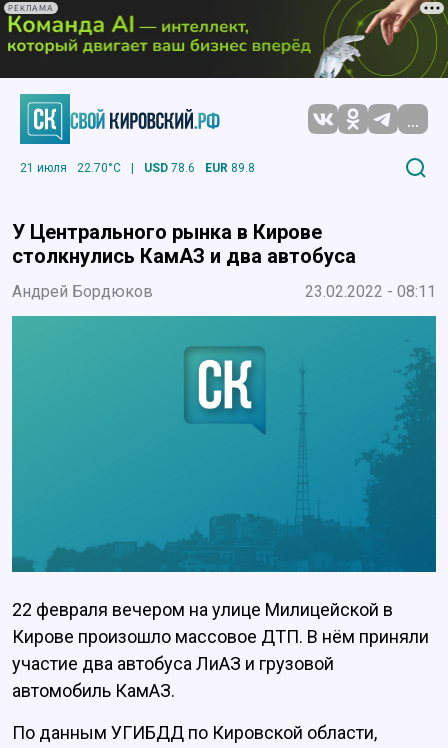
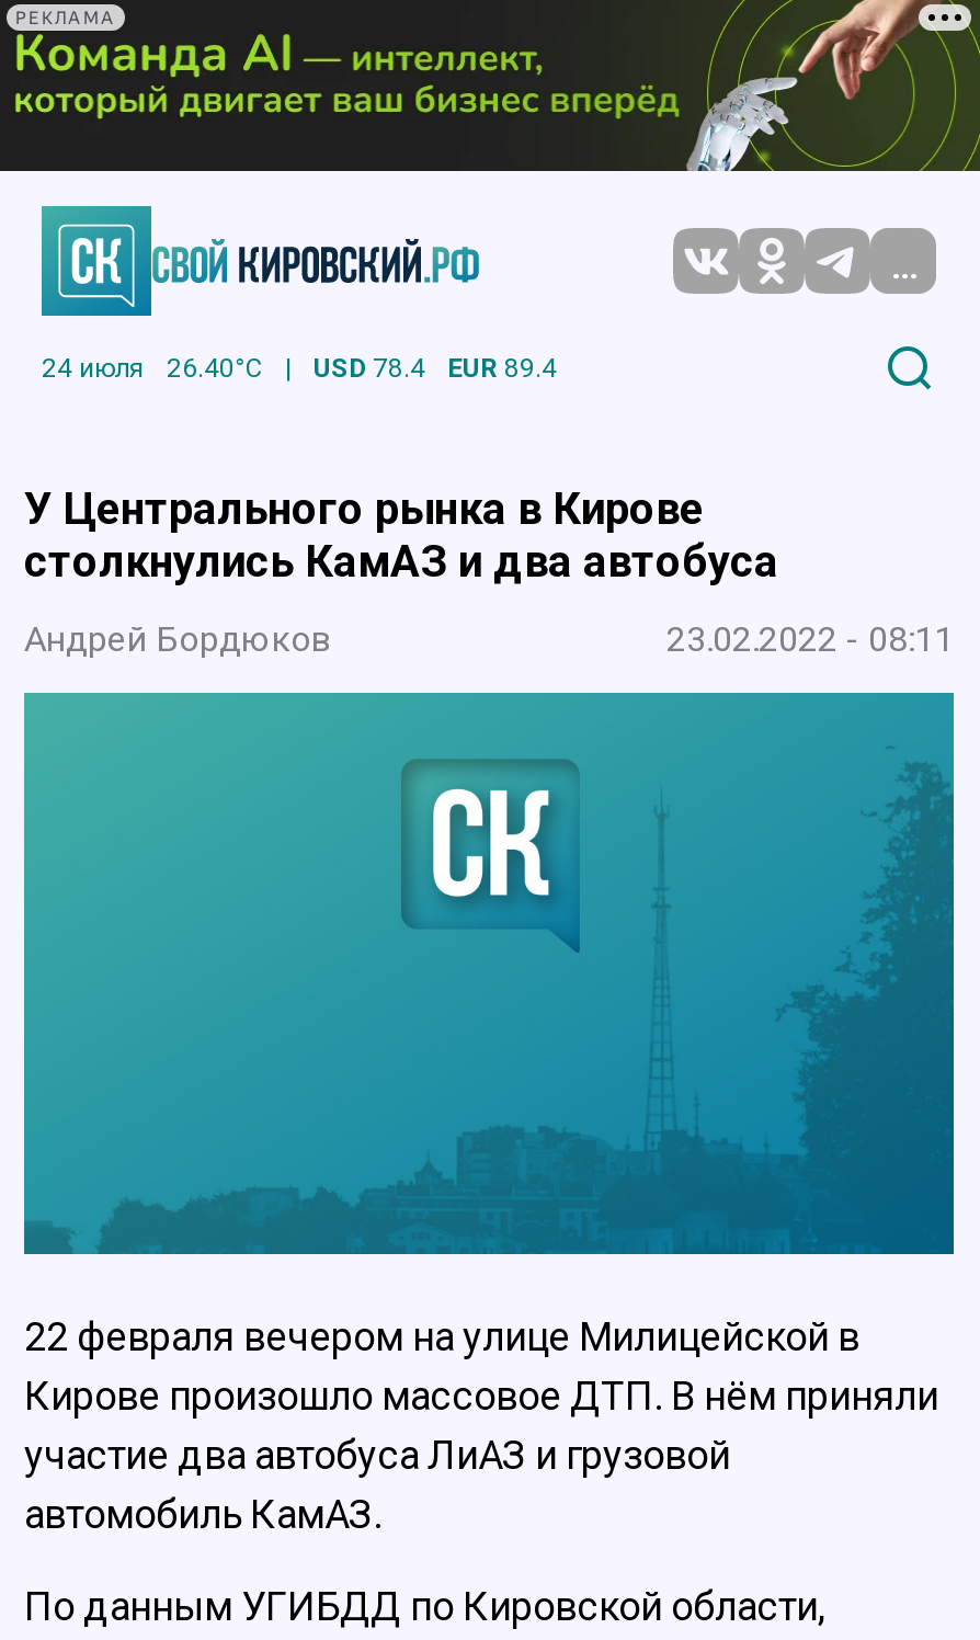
[20,161,121,175] 21 июля | 22.70°C -> [42,352,263,383] 24 июля | 26.40°C
[144,161,195,175] USD 78.6 -> [314,352,425,383] USD 78.4
[205,161,255,175] EUR 89.8 -> [447,352,557,383] EUR 89.4

